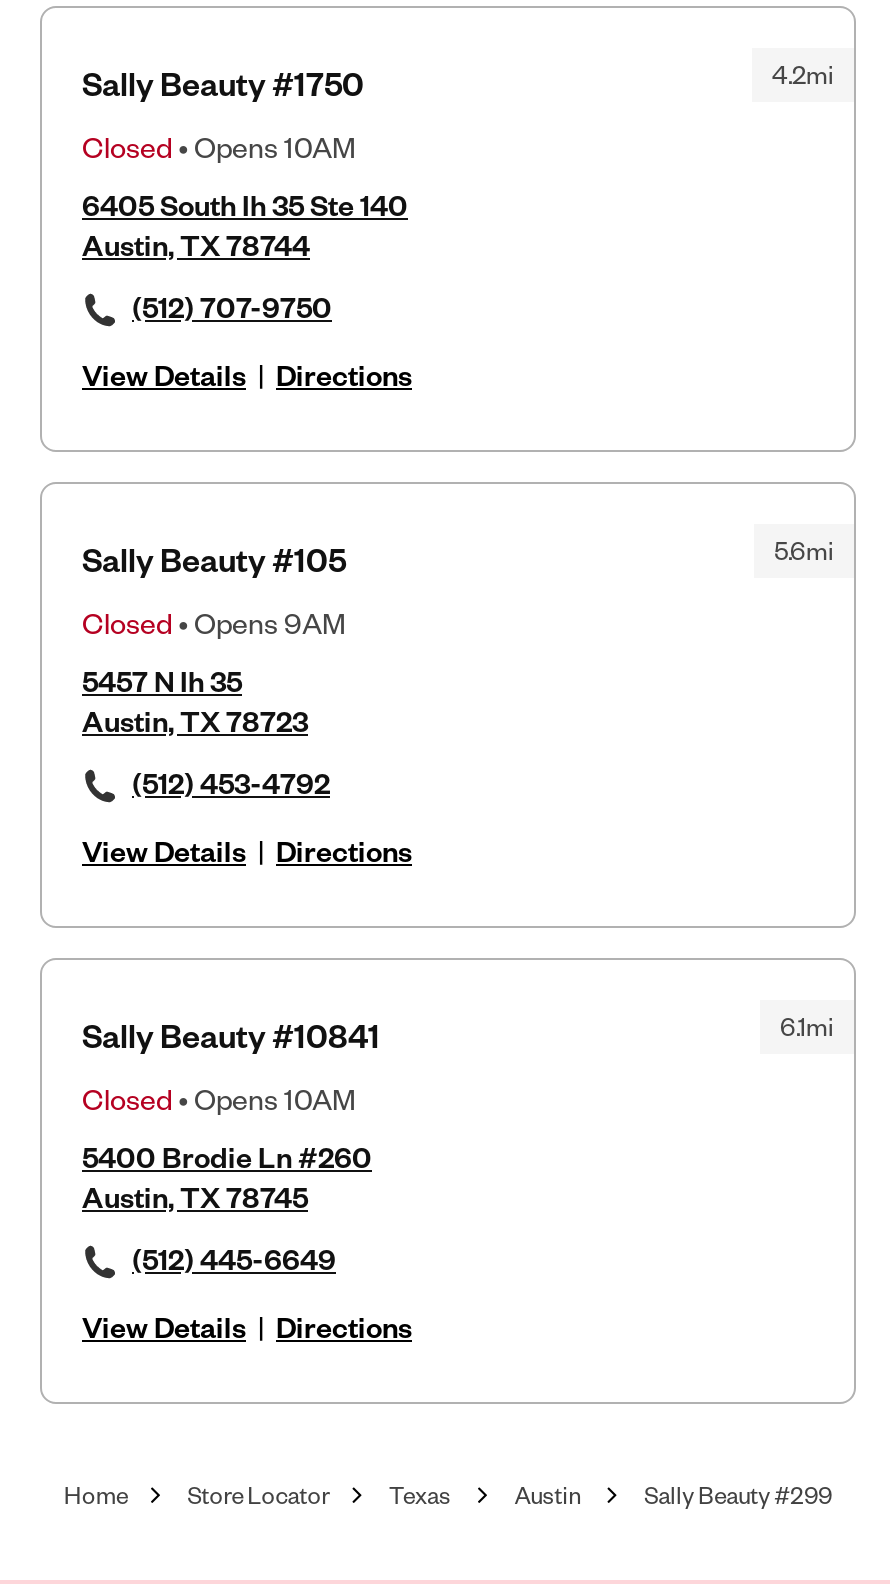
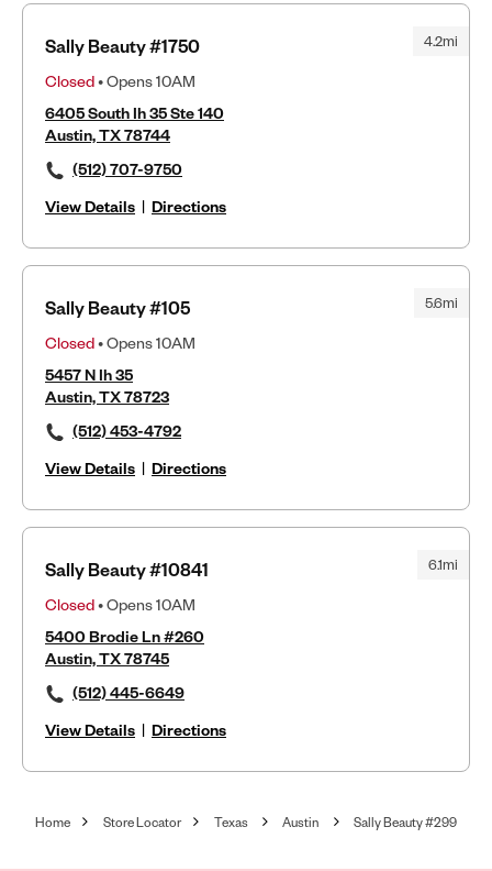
[82,604,346,642] Closed • Opens 9AM -> [45,332,195,353] Closed • Opens 10AM

